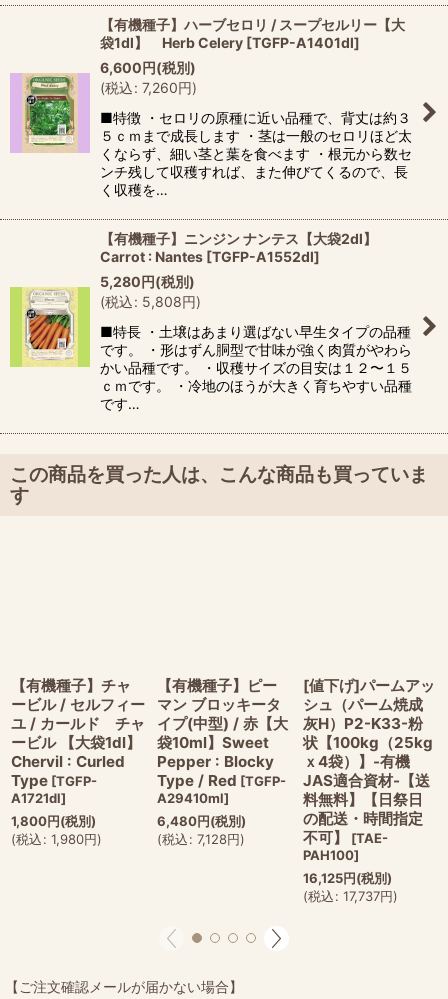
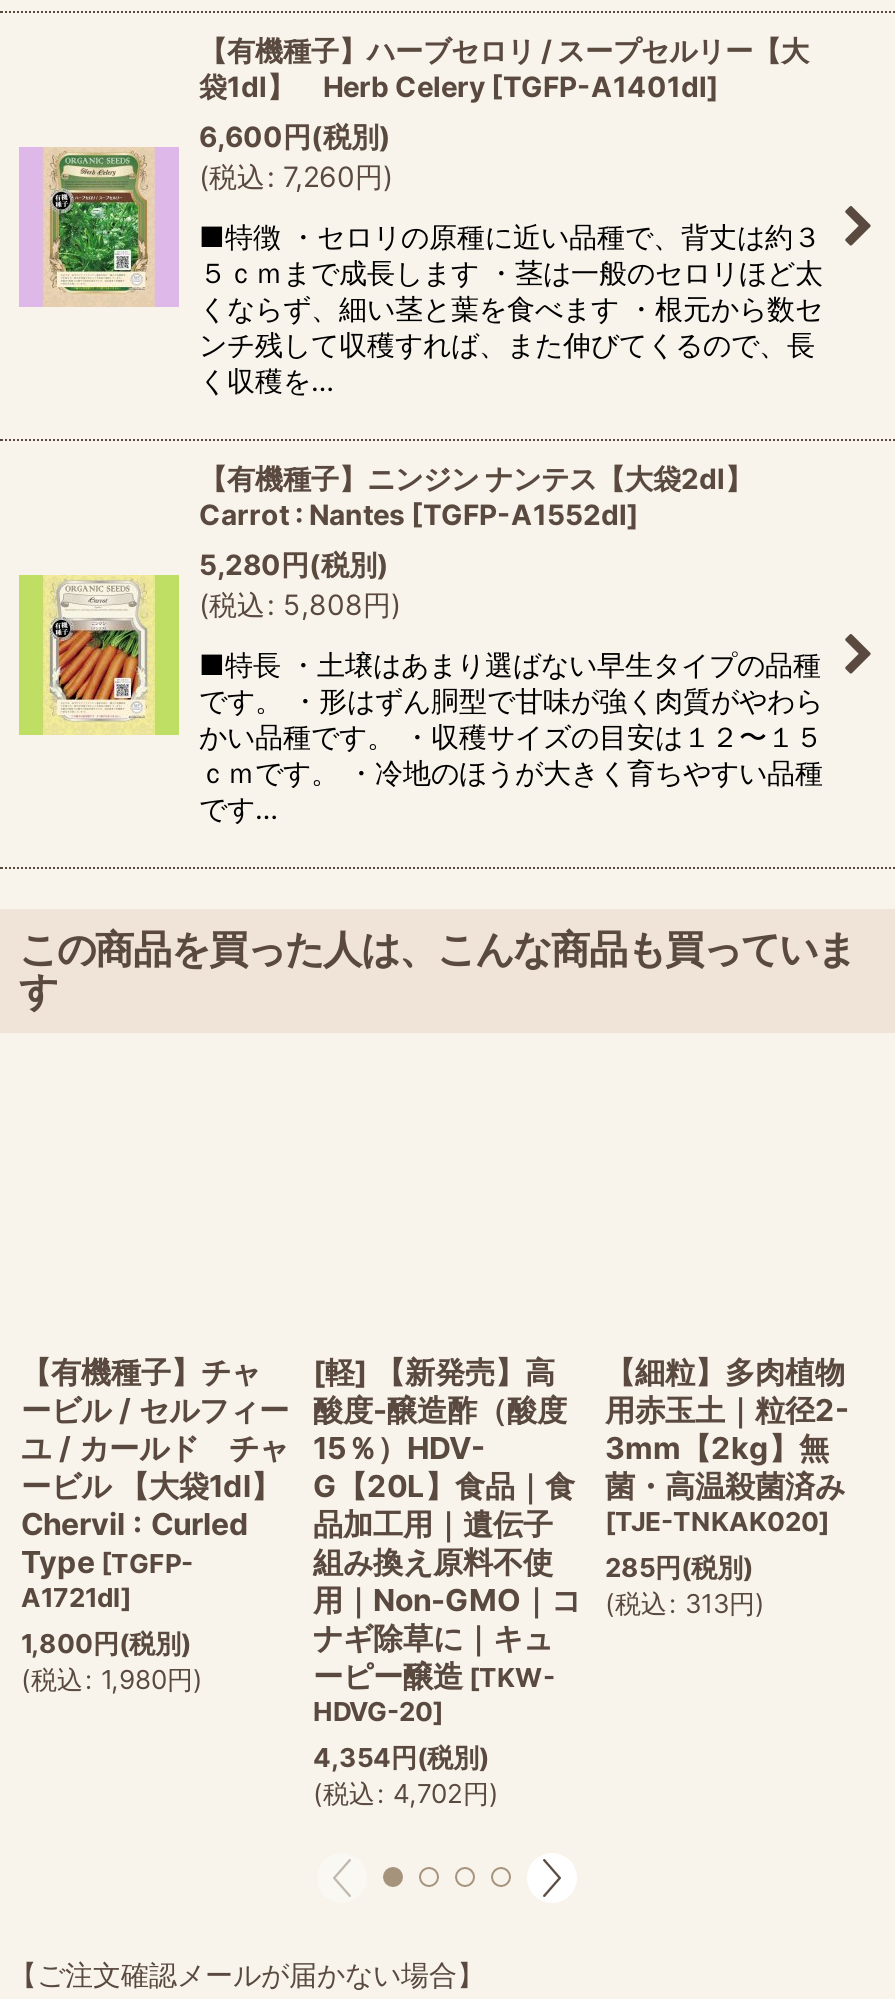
[157,676,288,847] 【有機種子】ピー | マン ブロッキータ | イプ(中型) / 赤【大 | 袋10ml】Sweet | Pepper : Blocky | Type / Red [TGFP- | A29410ml] | 6,480円(税別) | (税込: 7,128円) -> [313,1354,581,1810] [軽] 【新発売】高 | 酸度-醸造酢（酸度 | 15％）HDV- | G【20L】食品｜食 | 品加工用｜遺伝子 | 組み換え原料不使 | 用｜Non-GMO｜コ | ナギ除草に｜キュ | ーピー醸造 [TKW- | HDVG-20] | 4,354円(税別) | (税込: 4,702円)
[303,676,435,904] [値下げ]パームアッ | シュ（パーム焼成 | 灰H）P2-K33-粉 | 状【100kg（25kg | ｘ4袋）】-有機 | JAS適合資材-【送 | 料無料】【日祭日 | の配送・時間指定 | 不可】 [TAE- | PAH100] | 16,125円(税別) | (税込: 17,737円) -> [605,1354,849,1620] 【細粒】多肉植物 | 用赤玉土｜粒径2- | 3mm【2kg】無 | 菌・高温殺菌済み | [TJE-TNKAK020] | 285円(税別) | (税込: 313円)

